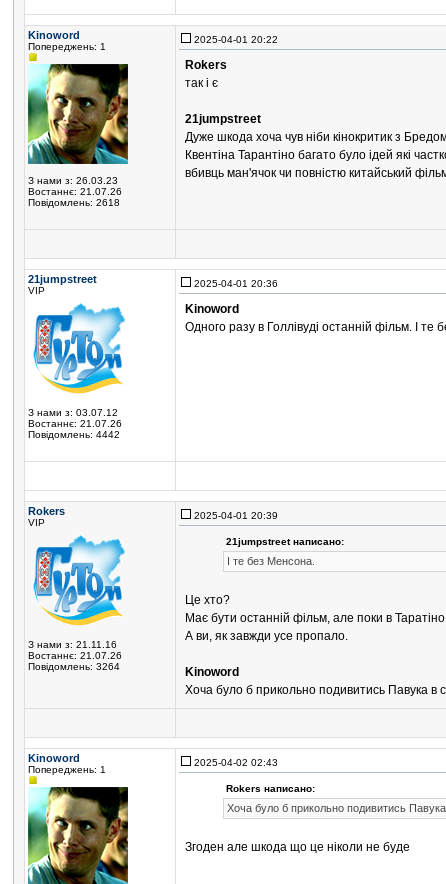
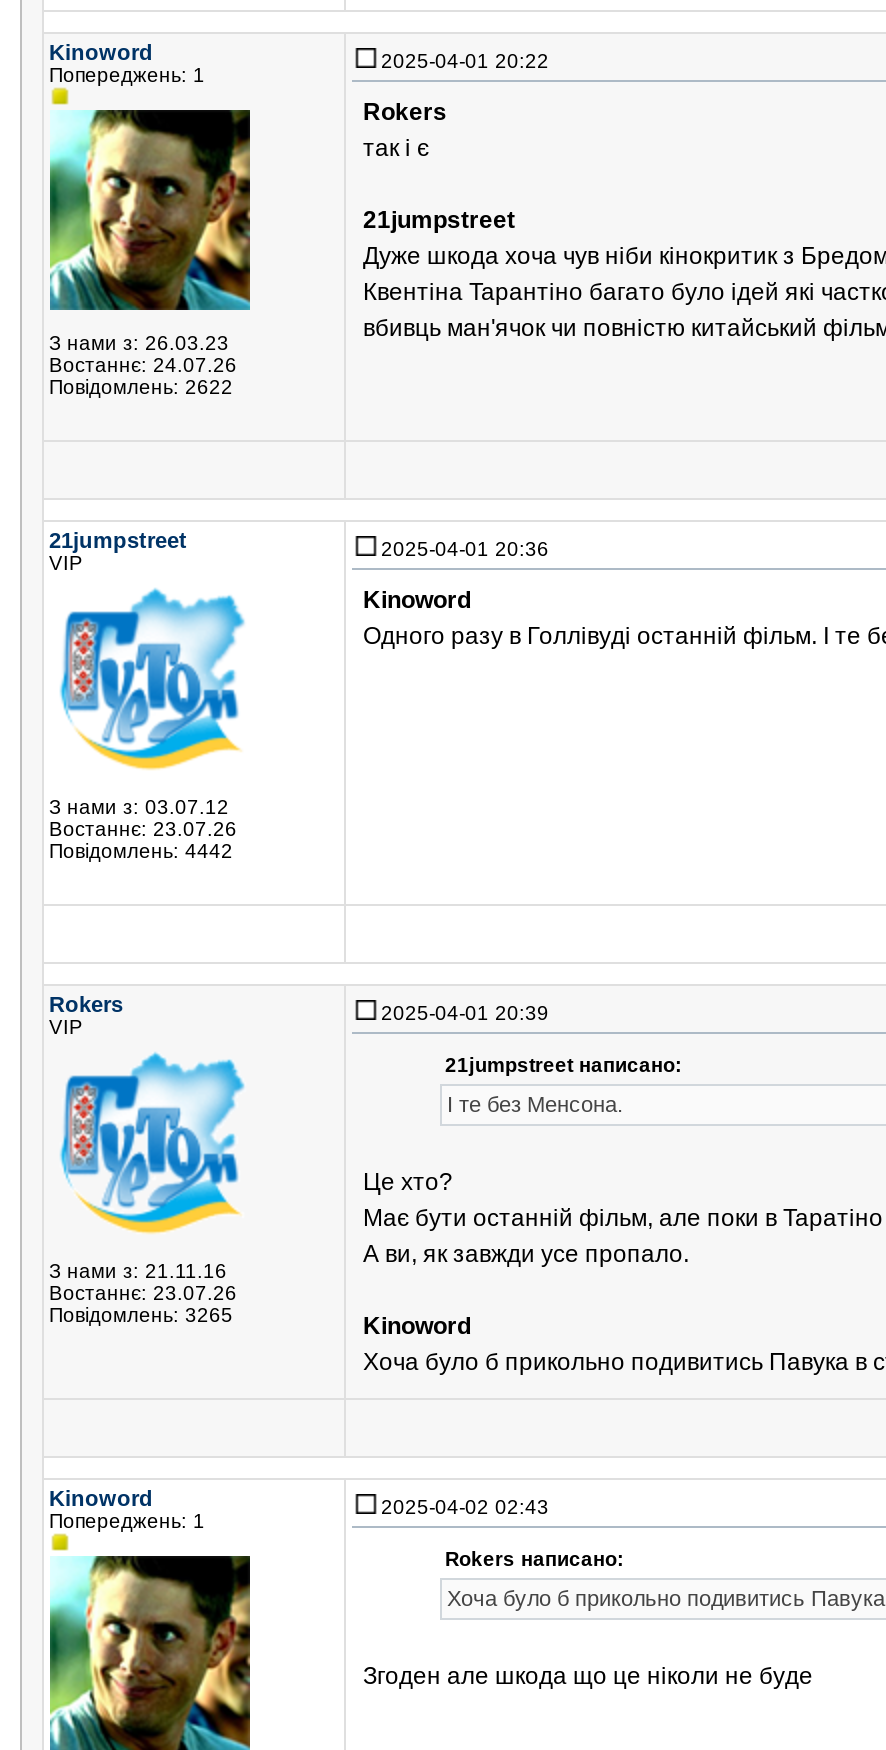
[27,186,121,197] Востаннє: 21.07.26 -> [49,354,237,376] Востаннє: 24.07.26
[27,197,119,208] Повідомлень: 2618 -> [49,376,233,398] Повідомлень: 2622
[27,418,121,429] Востаннє: 21.07.26 -> [49,818,237,840] Востаннє: 23.07.26
[27,650,121,661] Востаннє: 21.07.26 -> [49,1282,237,1304] Востаннє: 23.07.26
[27,661,119,672] Повідомлень: 3264 -> [49,1304,233,1326] Повідомлень: 3265

